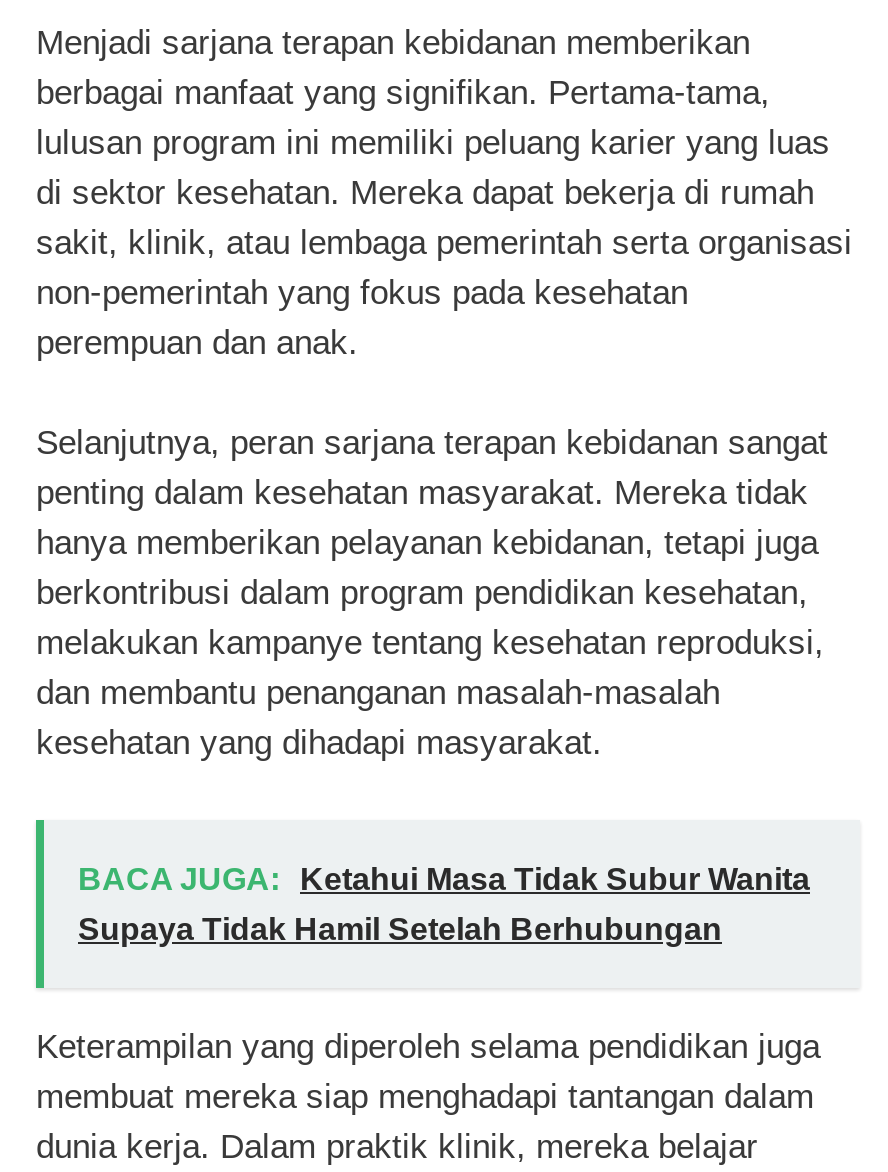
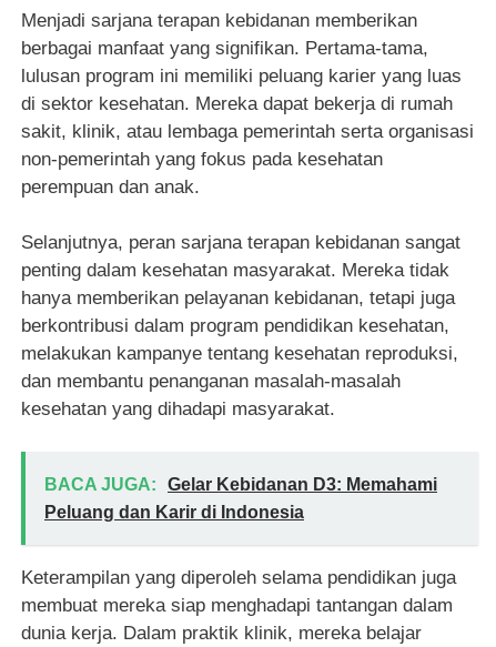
[78,861,810,895] BACA JUGA: Ketahui Masa Tidak Subur Wanita -> [44,475,437,493] BACA JUGA: Gelar Kebidanan D3: Memahami
[78,911,722,945] Supaya Tidak Hamil Setelah Berhubungan -> [44,502,304,521] Peluang dan Karir di Indonesia

